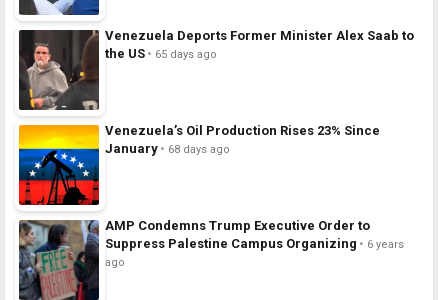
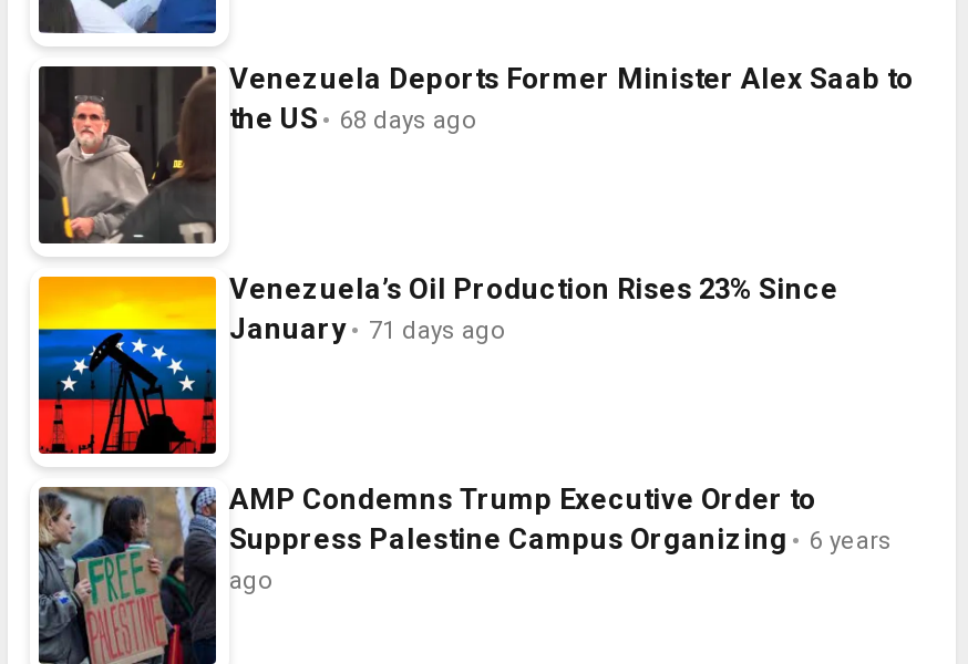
[105,46,217,61] the US 65 days ago -> [229,102,477,136] the US 68 days ago
[105,141,230,156] January 68 days ago -> [229,313,506,346] January 71 days ago

